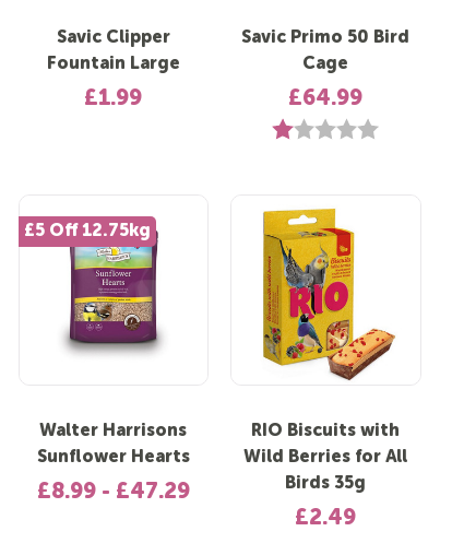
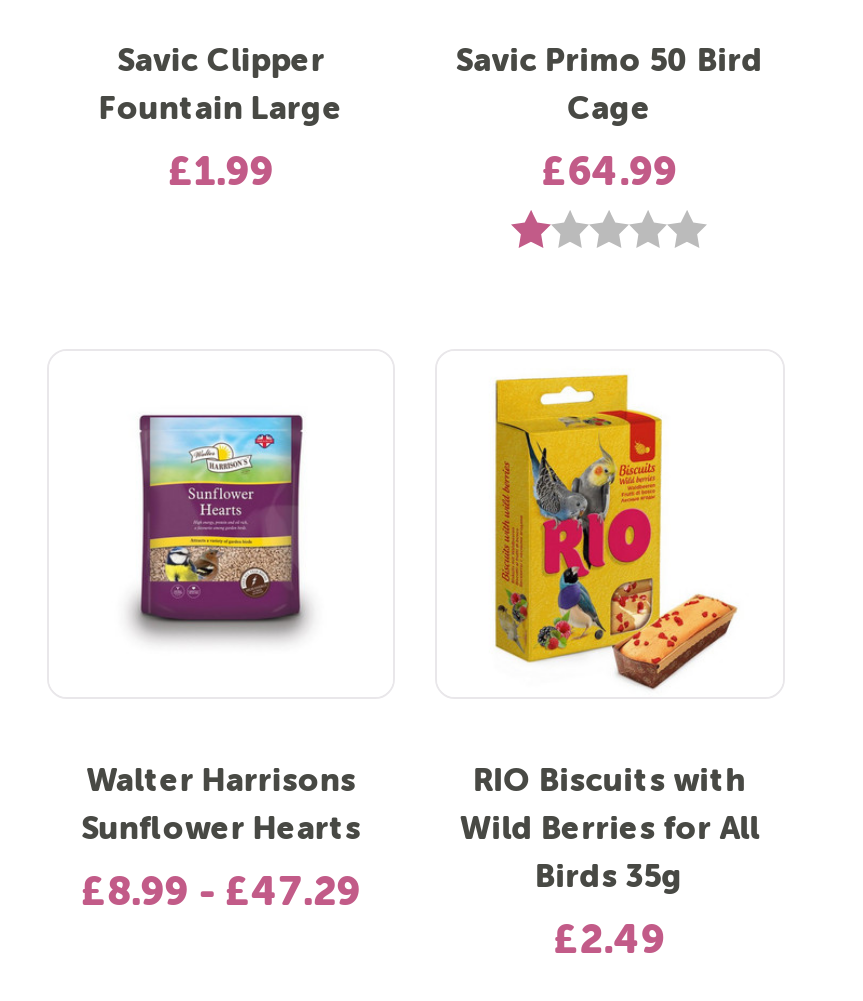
[23,223,150,240] £5 Off 12.75kg -> none

